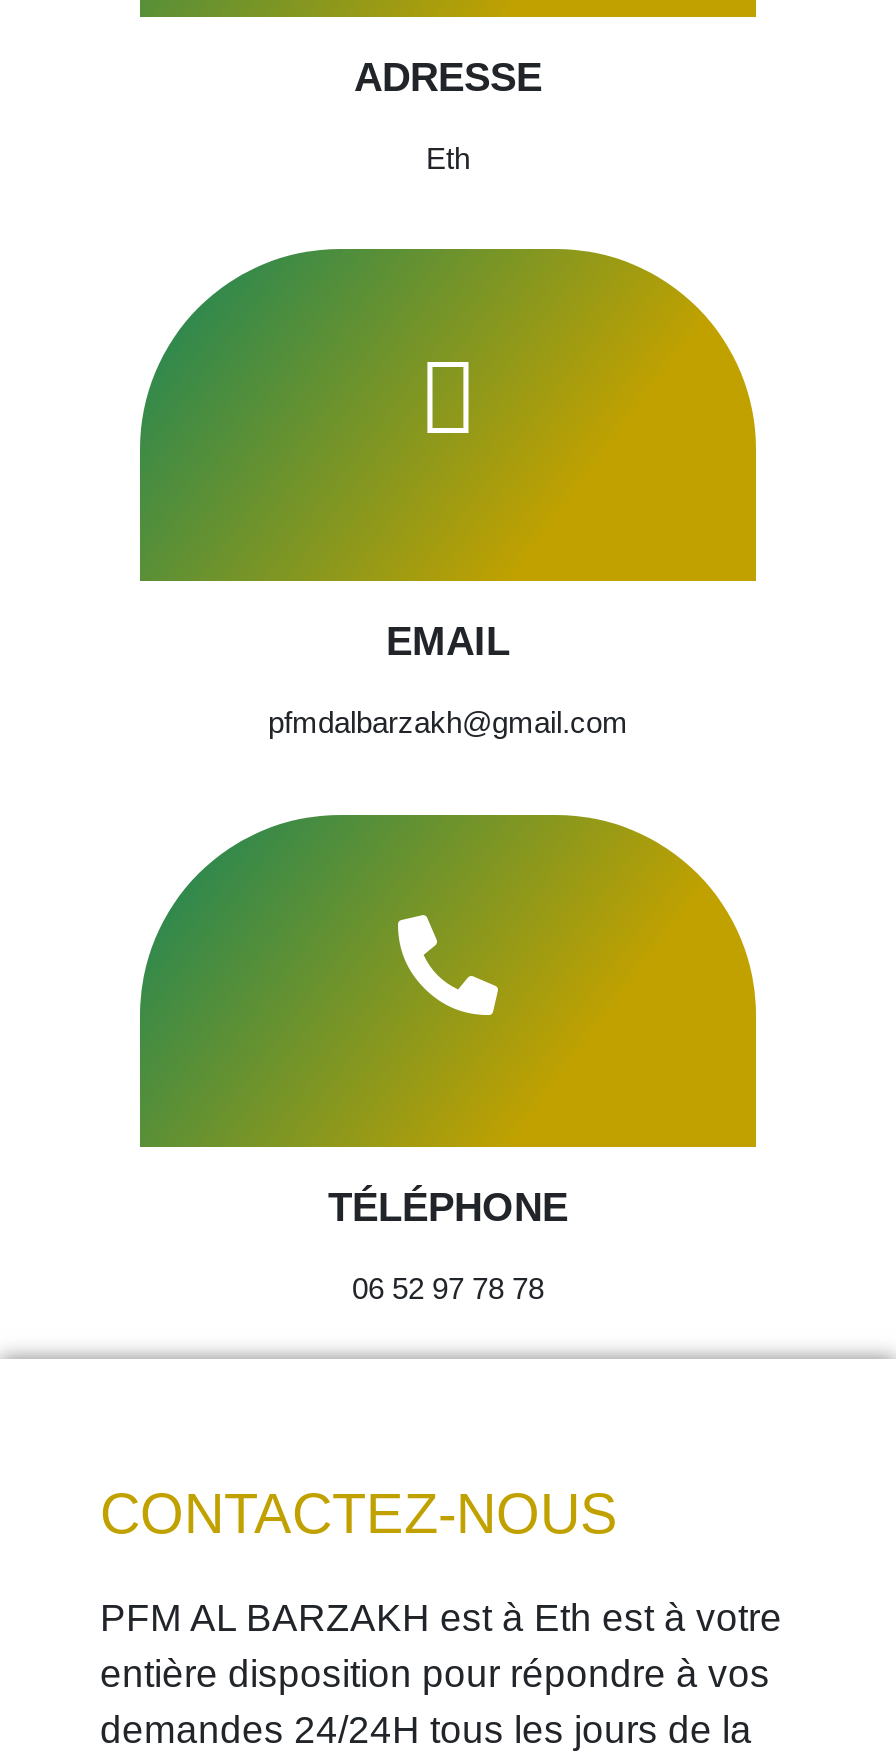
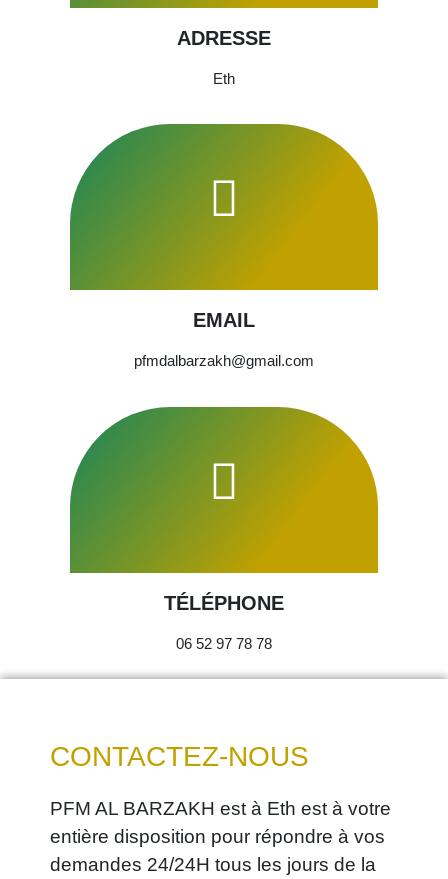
[396,913,500,1017] [image] -> [199,457,249,507] [image]

